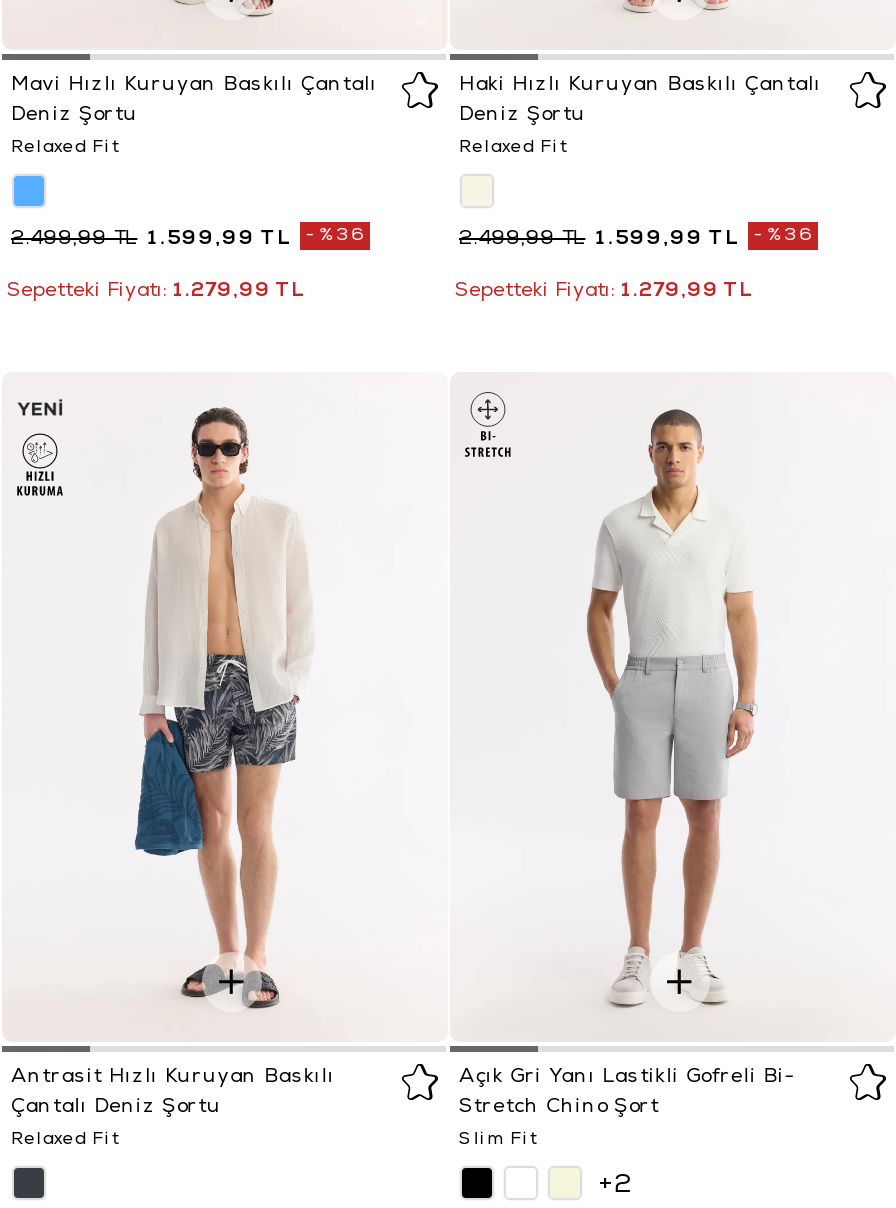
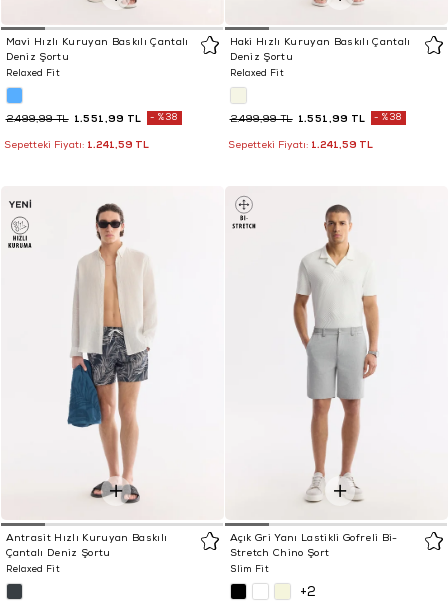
[147,224,290,250] 1.599,99 TL -> [74,112,142,125] 1.551,99 TL
[319,224,364,246] %36 -> [157,112,179,123] %38
[595,224,738,250] 1.599,99 TL -> [298,112,366,125] 1.551,99 TL
[767,224,812,246] %36 -> [381,112,403,123] %38
[7,276,303,302] Sepetteki Fiyatı: 1.279,99 TL -> [3,138,148,151] Sepetteki Fiyatı: 1.241,59 TL
[455,276,751,302] Sepetteki Fiyatı: 1.279,99 TL -> [227,138,372,151] Sepetteki Fiyatı: 1.241,59 TL

